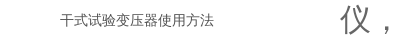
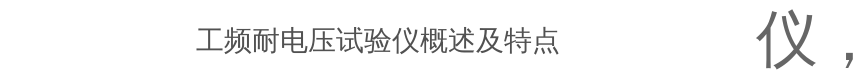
[60,13,214,28] 干式试验变压器使用方法 -> [196,26,560,56] 工频耐电压试验仪概述及特点

